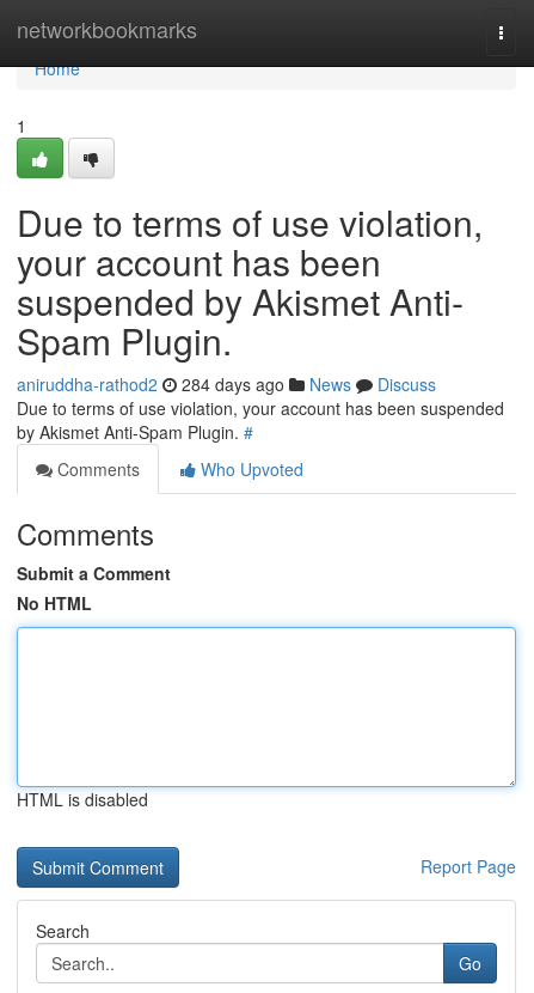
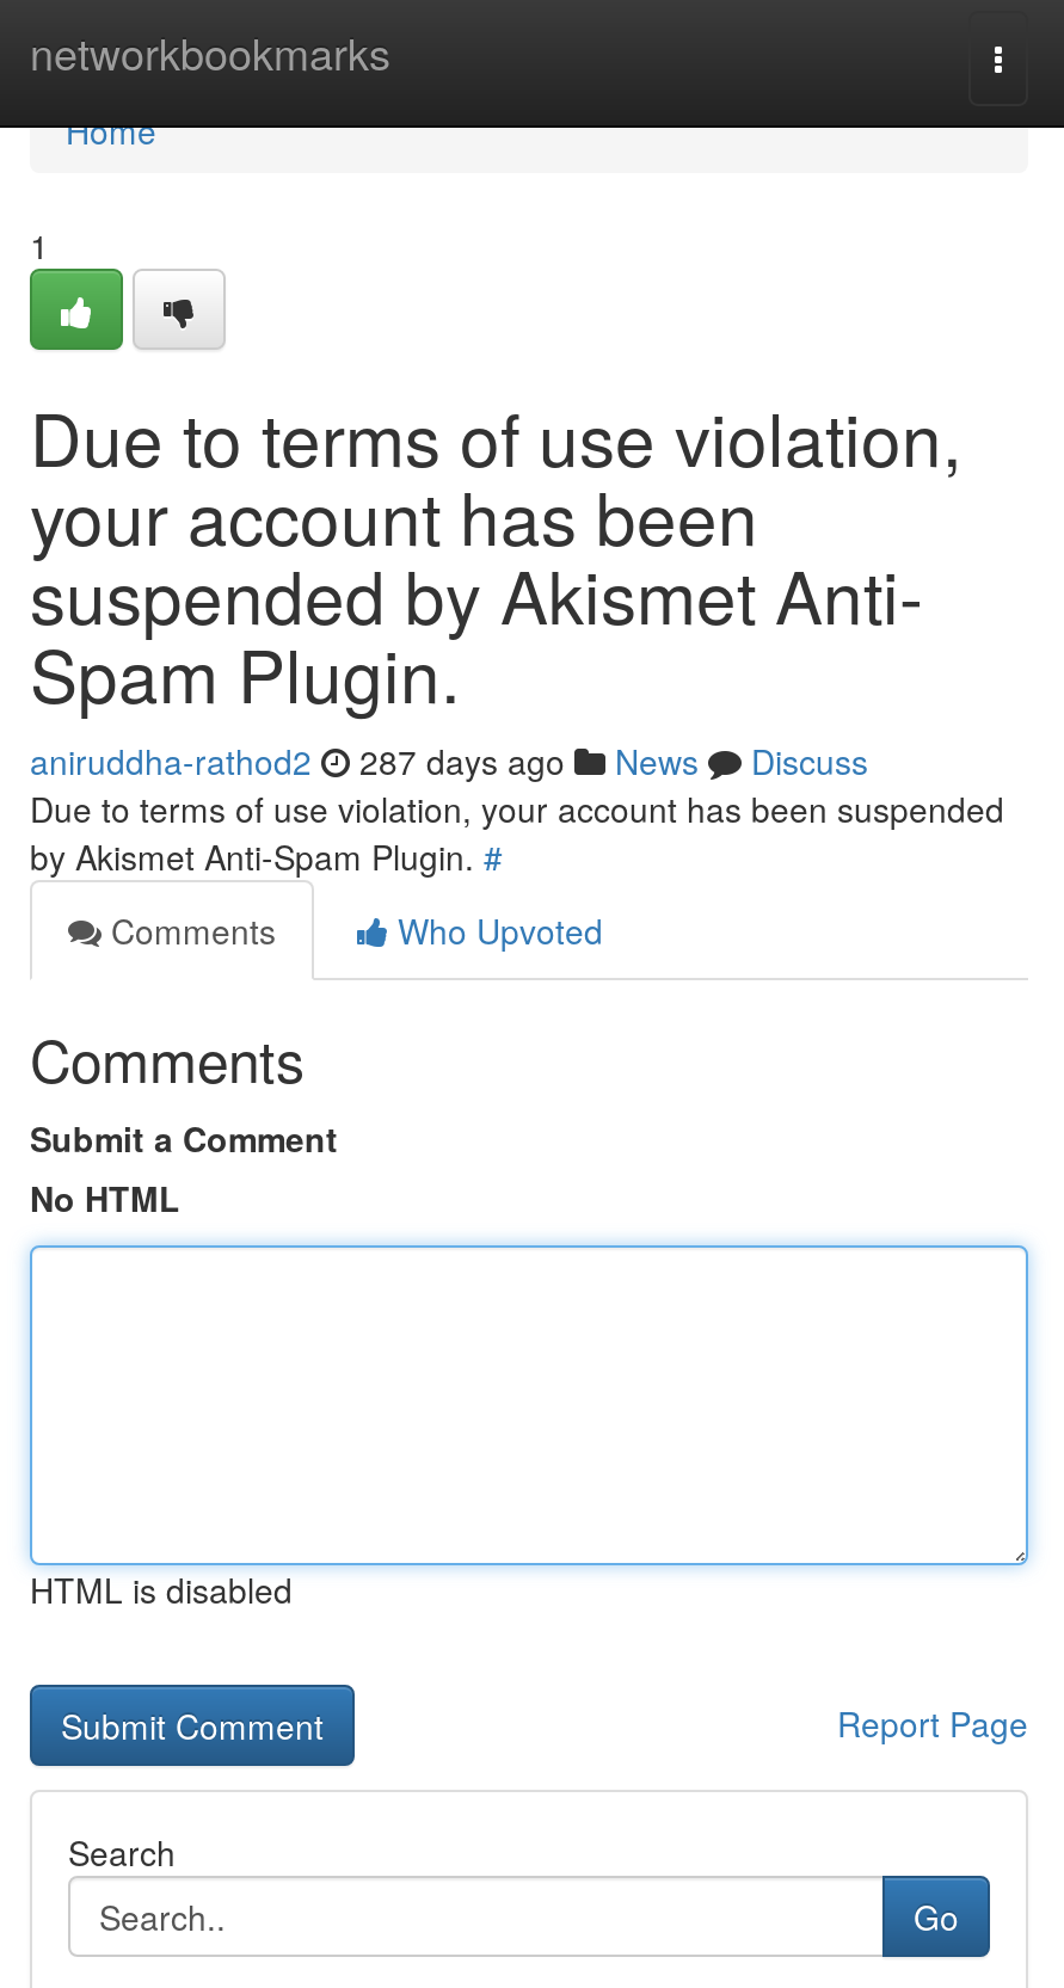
[17,372,436,396] aniruddha-rathod2 284 days ago News Discuss -> [30,737,868,784] aniruddha-rathod2 287 days ago News Discuss

